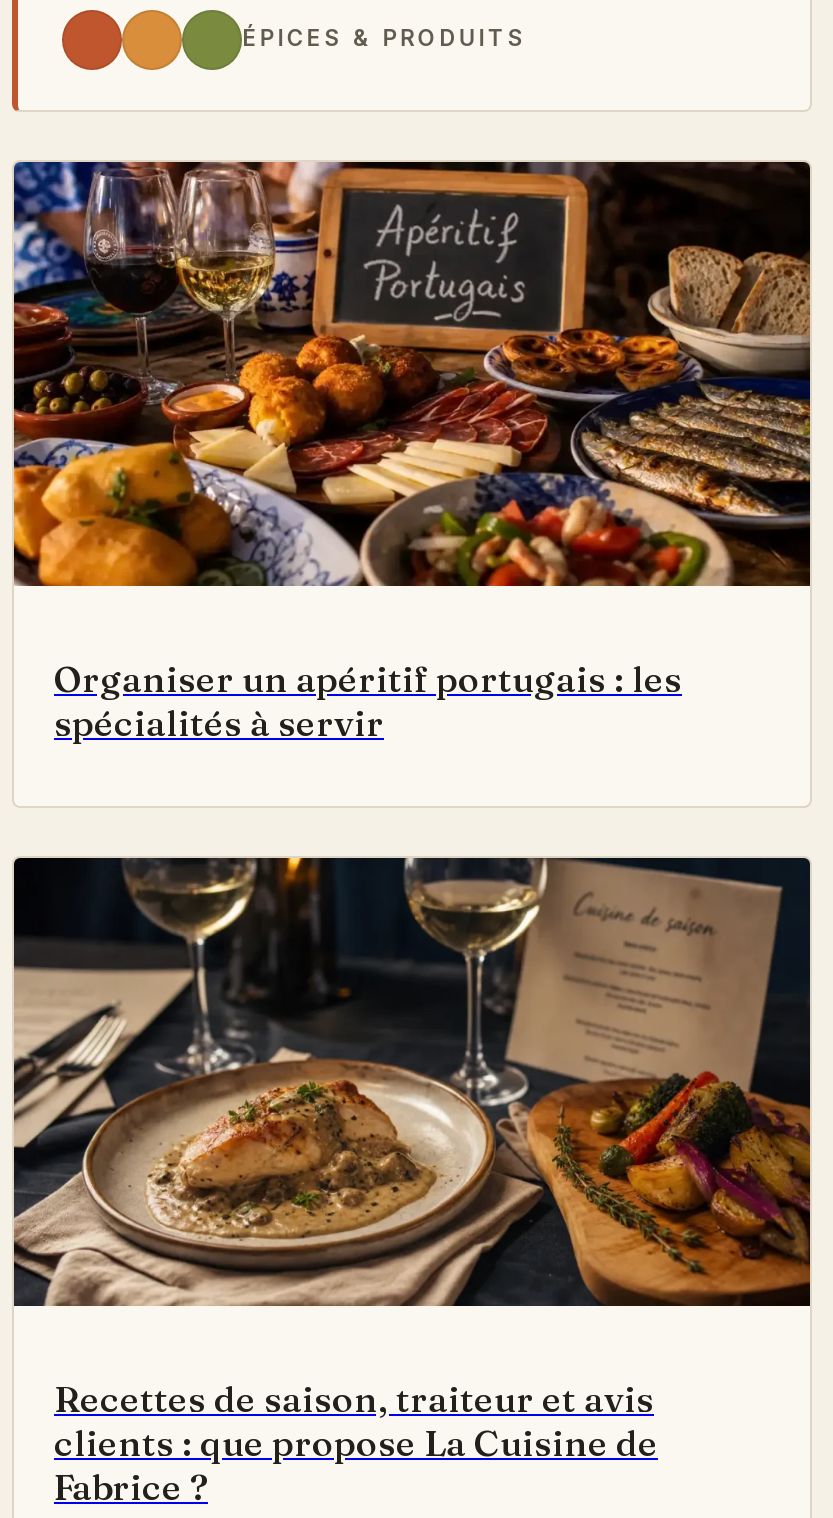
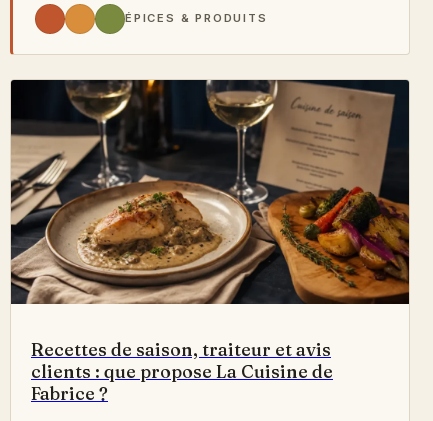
[12,160,812,746] [image] | Organiser un apéritif portugais : les | spécialités à servir -> none

